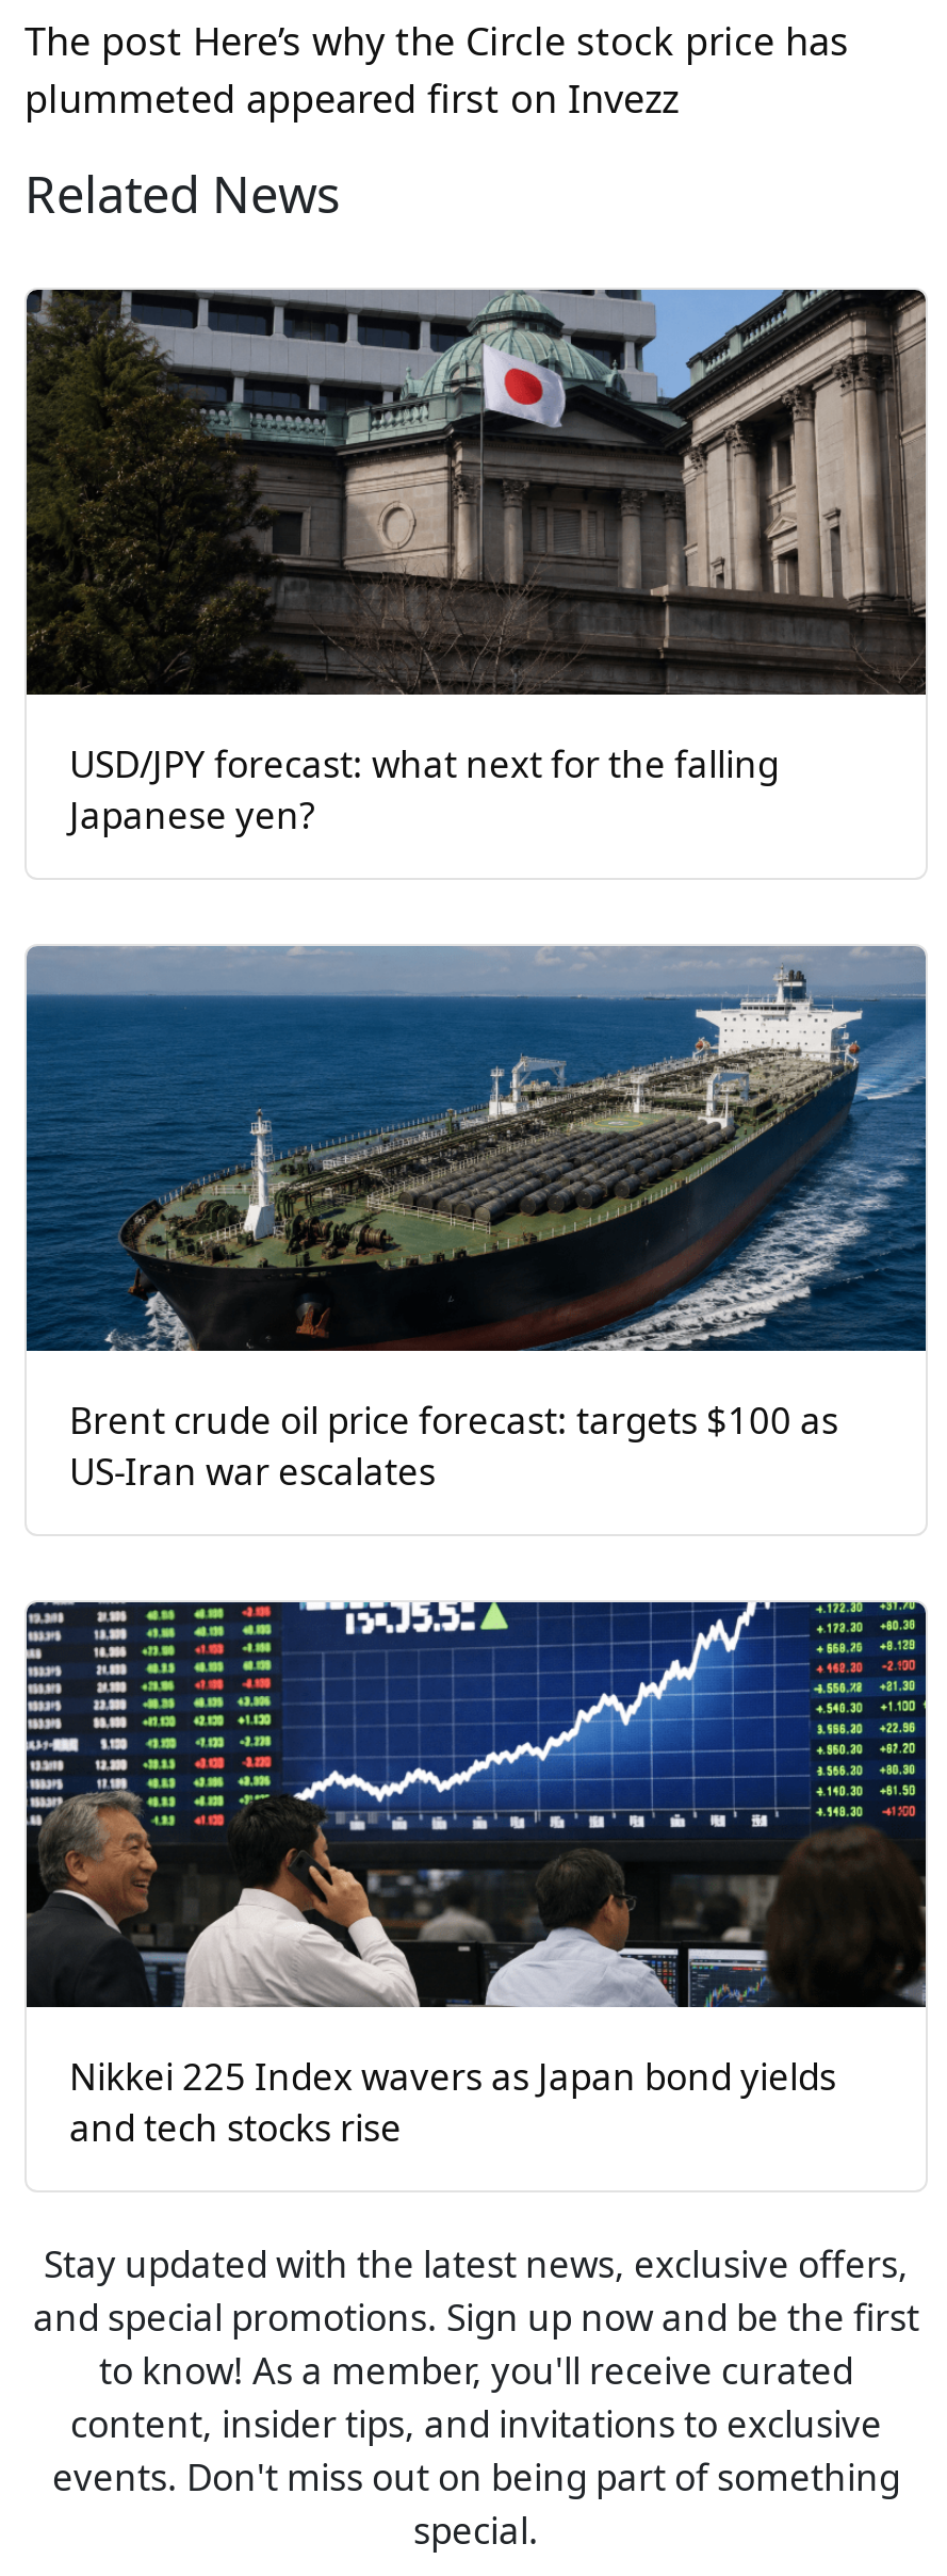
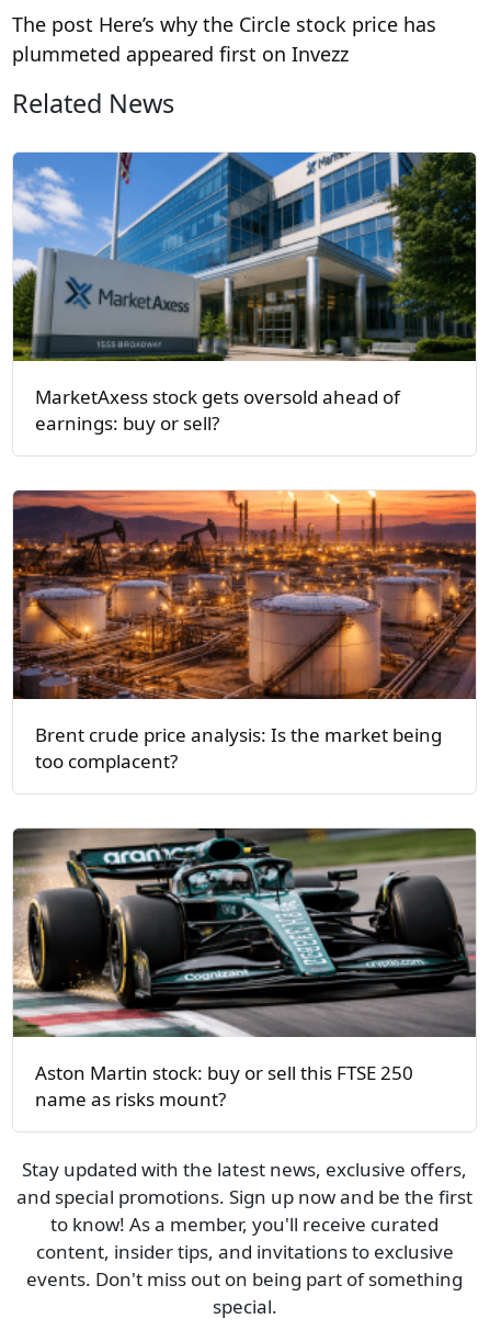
[25,288,928,839] [image] | USD/JPY forecast: what next for the falling | Japanese yen? -> [12,151,476,435] [image] | MarketAxess stock gets oversold ahead of | earnings: buy or sell?
[25,944,928,1495] [image] | Brent crude oil price forecast: targets $100 as | US-Iran war escalates -> [12,489,477,773] [image] | Brent crude price analysis: Is the market being | too complacent?
[25,1600,926,2151] [image] | Nikkei 225 Index wavers as Japan bond yields | and tech stocks rise -> [12,827,477,1111] [image] | Aston Martin stock: buy or sell this FTSE 250 | name as risks mount?

